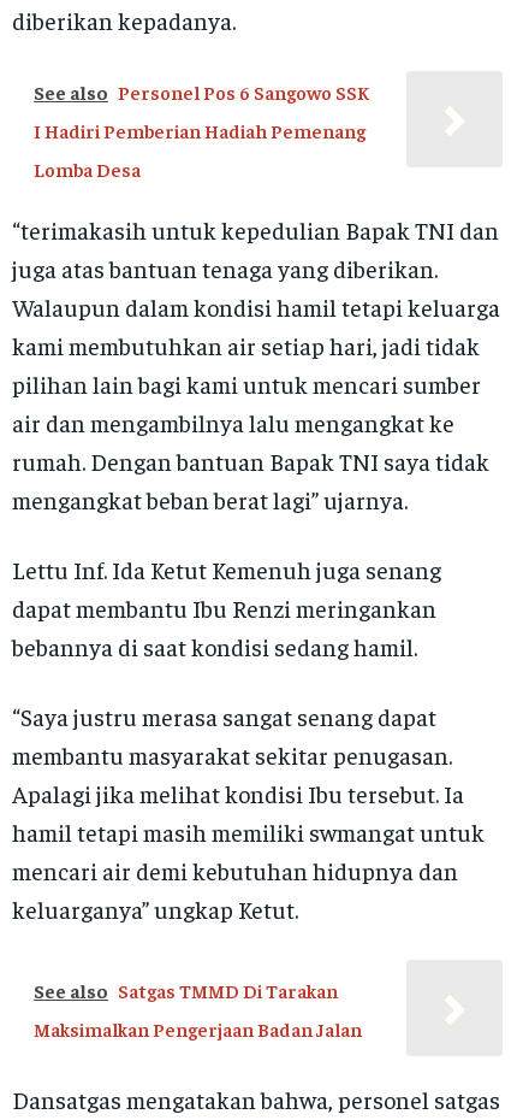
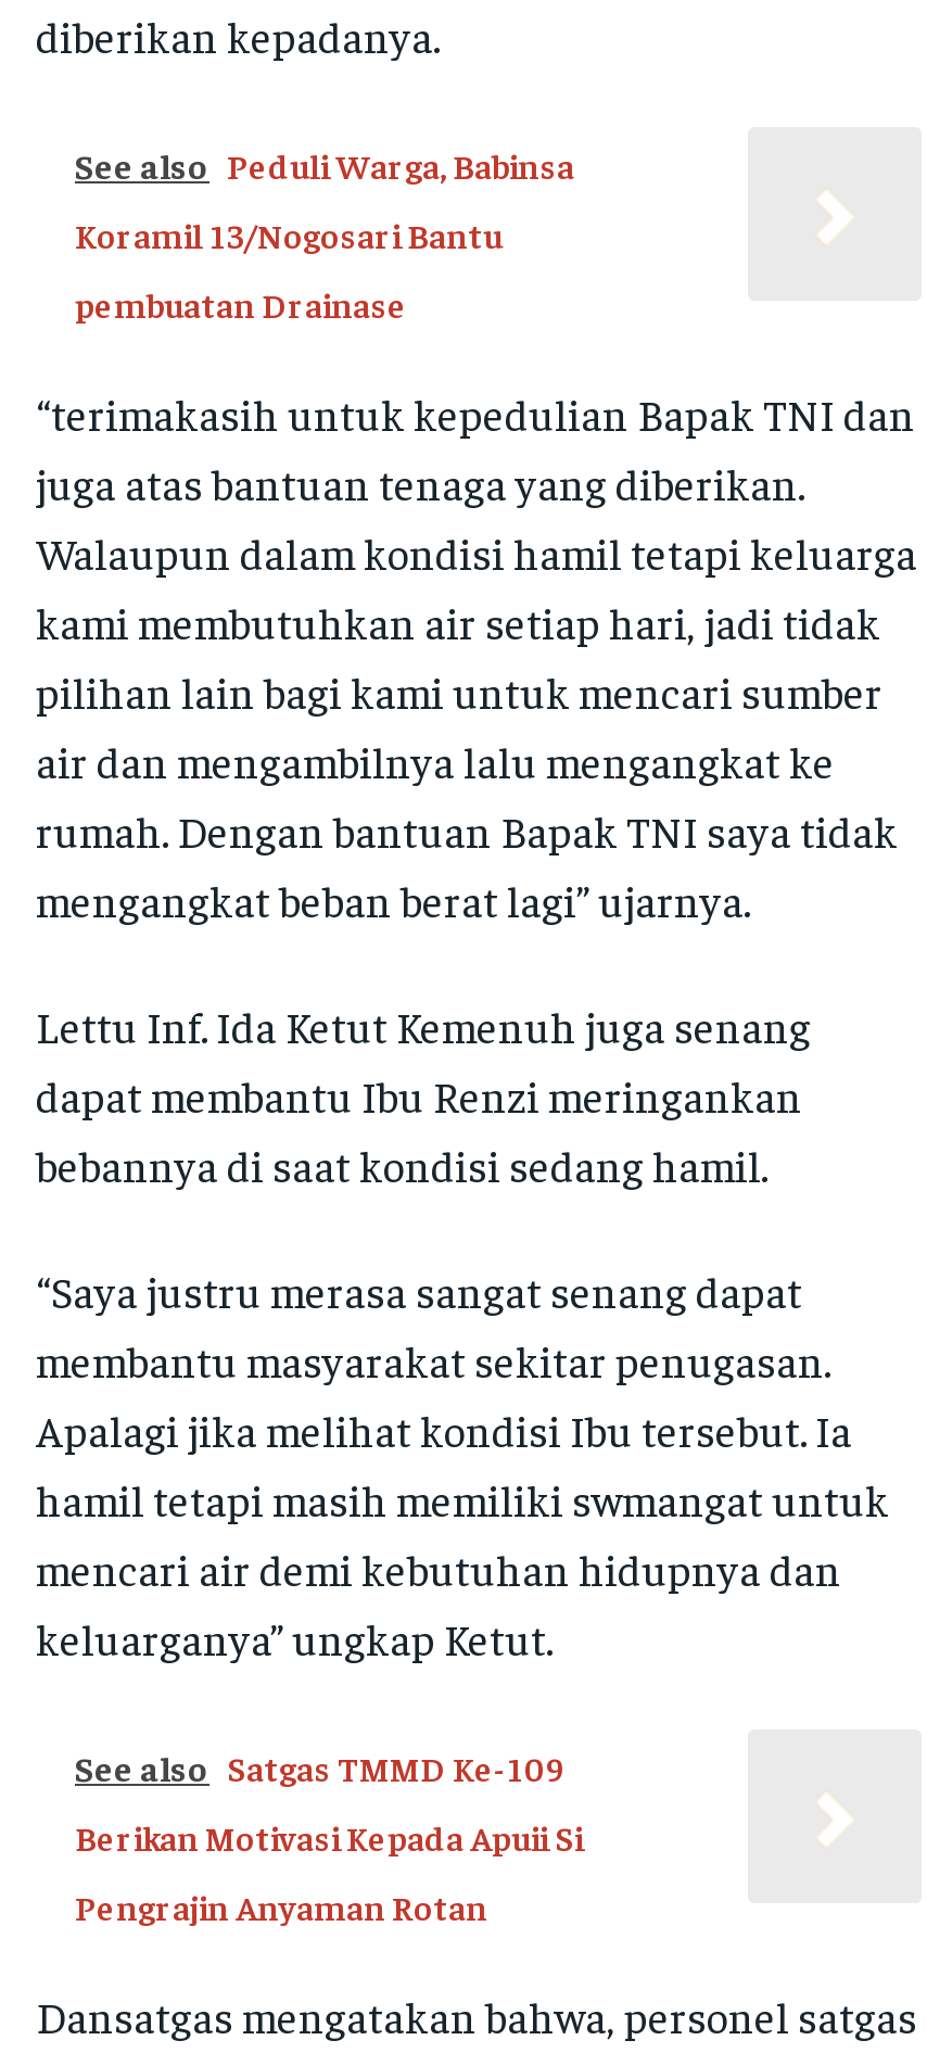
[34,79,369,103] See also Personel Pos 6 Sangowo SSK -> [75,143,574,186] See also Peduli Warga, Babinsa
[34,118,365,142] I Hadiri Pemberian Hadiah Pemenang -> [75,212,503,256] Koramil 13/Nogosari Bantu
[34,156,141,180] Lomba Desa -> [75,282,407,325] pembuatan Drainase
[34,978,362,1040] See also Satgas TMMD Di Tarakan | Maksimalkan Pengerjaan Badan Jalan -> [75,1745,583,1927] See also Satgas TMMD Ke-109 | Berikan Motivasi Kepada Apuii Si | Pengrajin Anyaman Rotan

